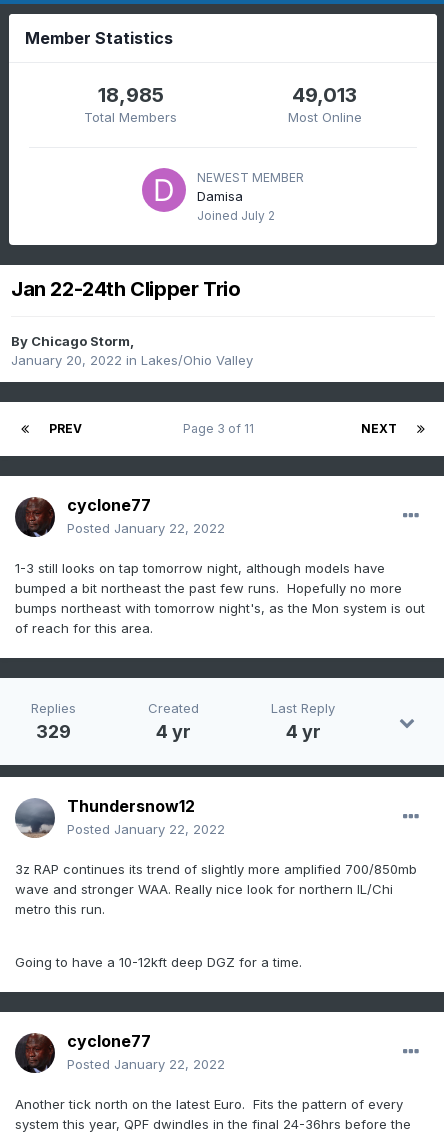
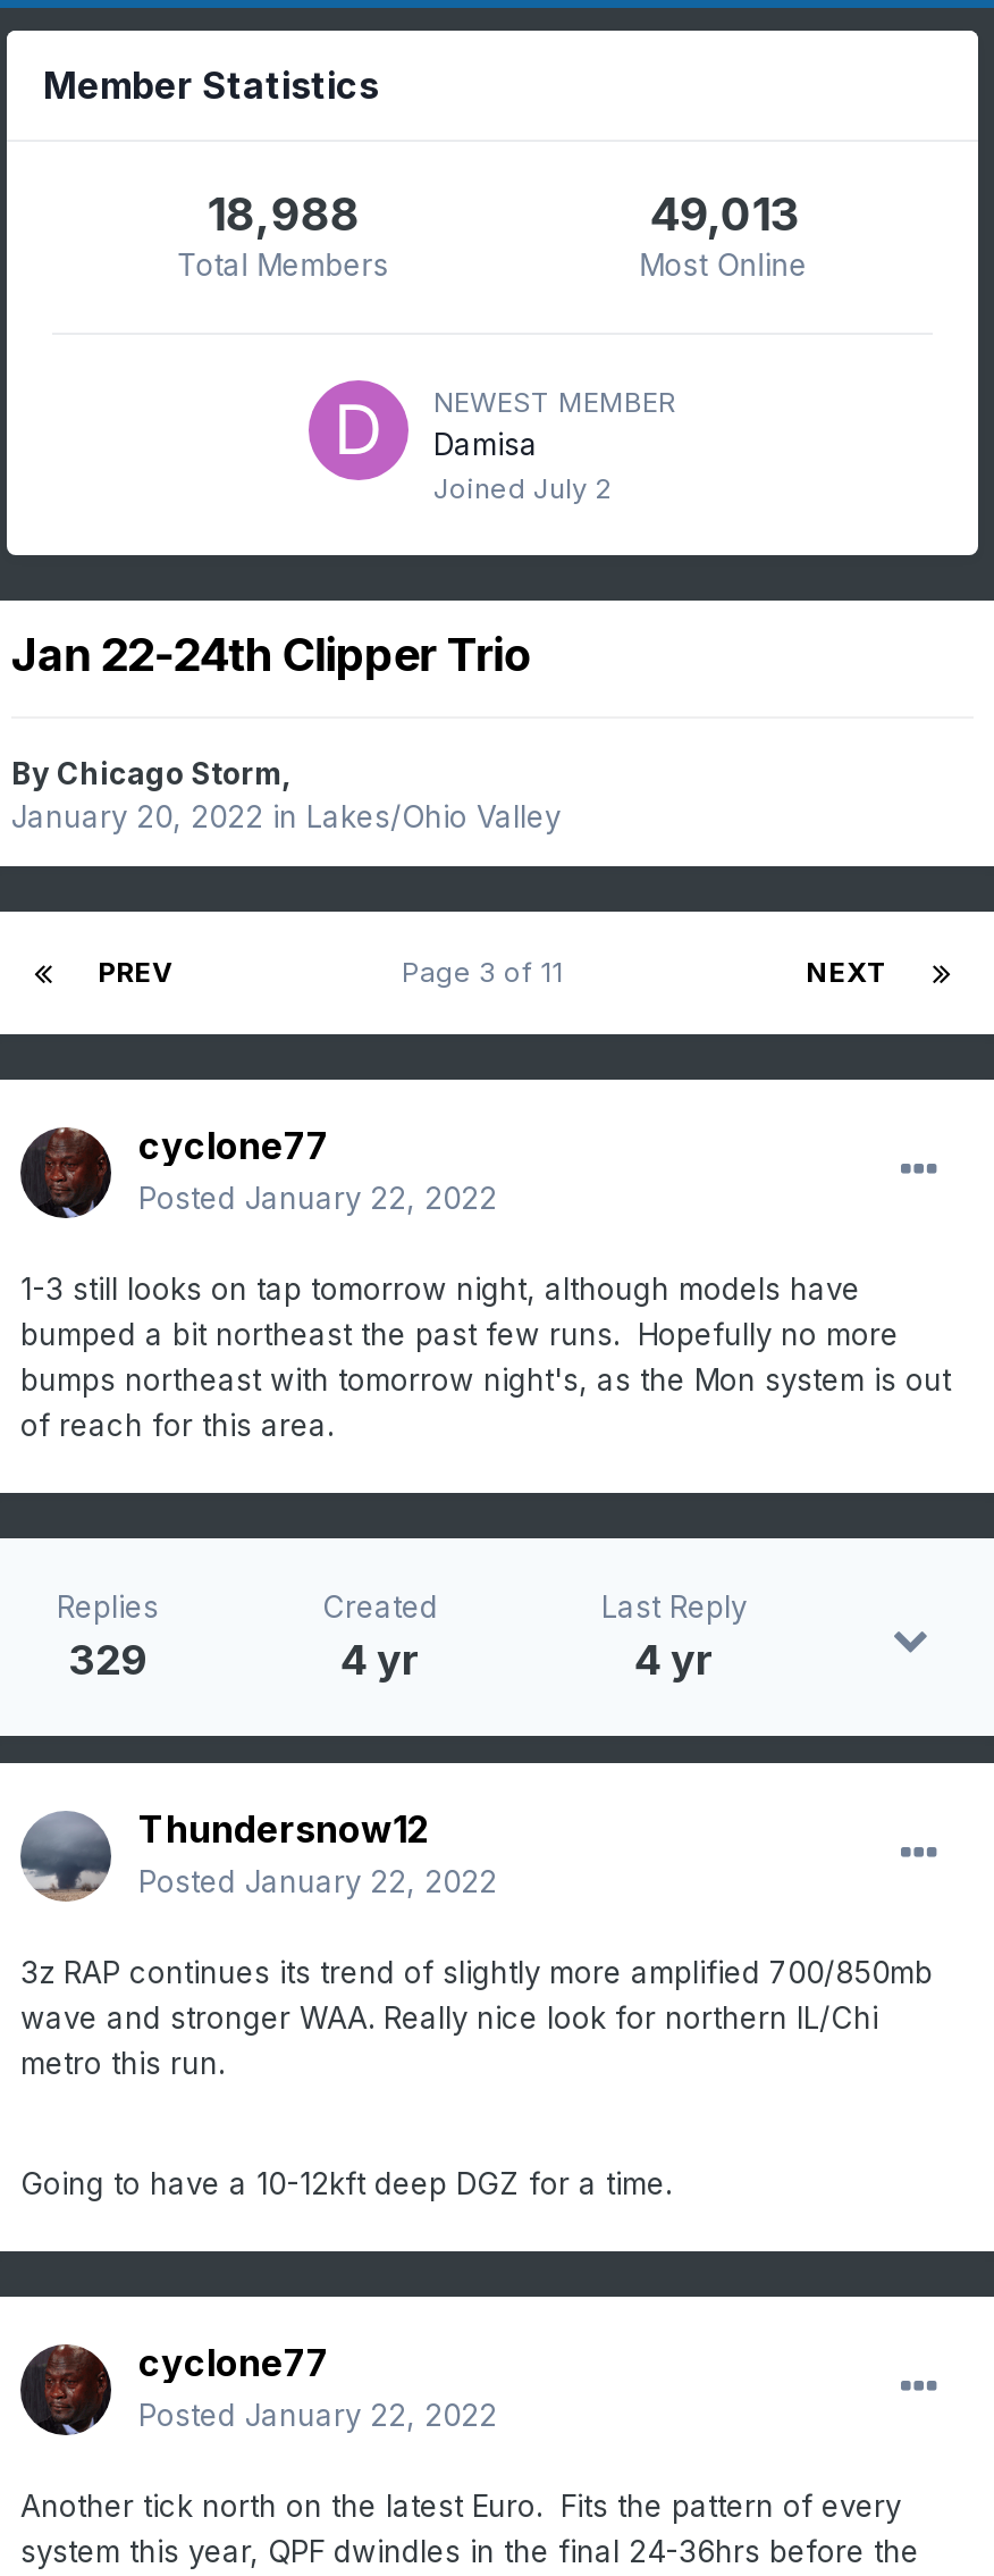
[98,83,164,107] 18,985 -> [207,187,359,242] 18,988

